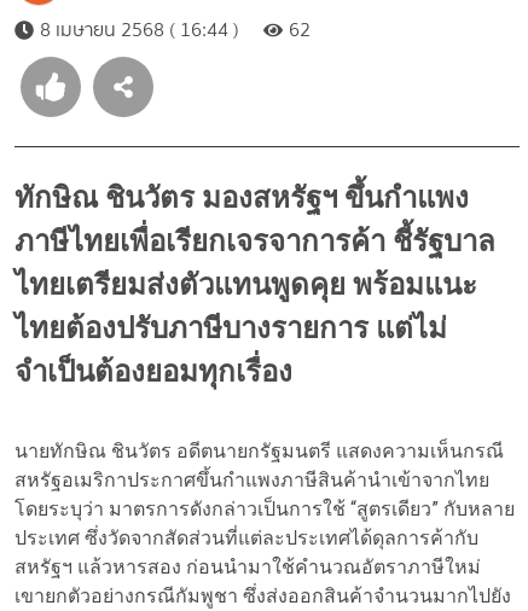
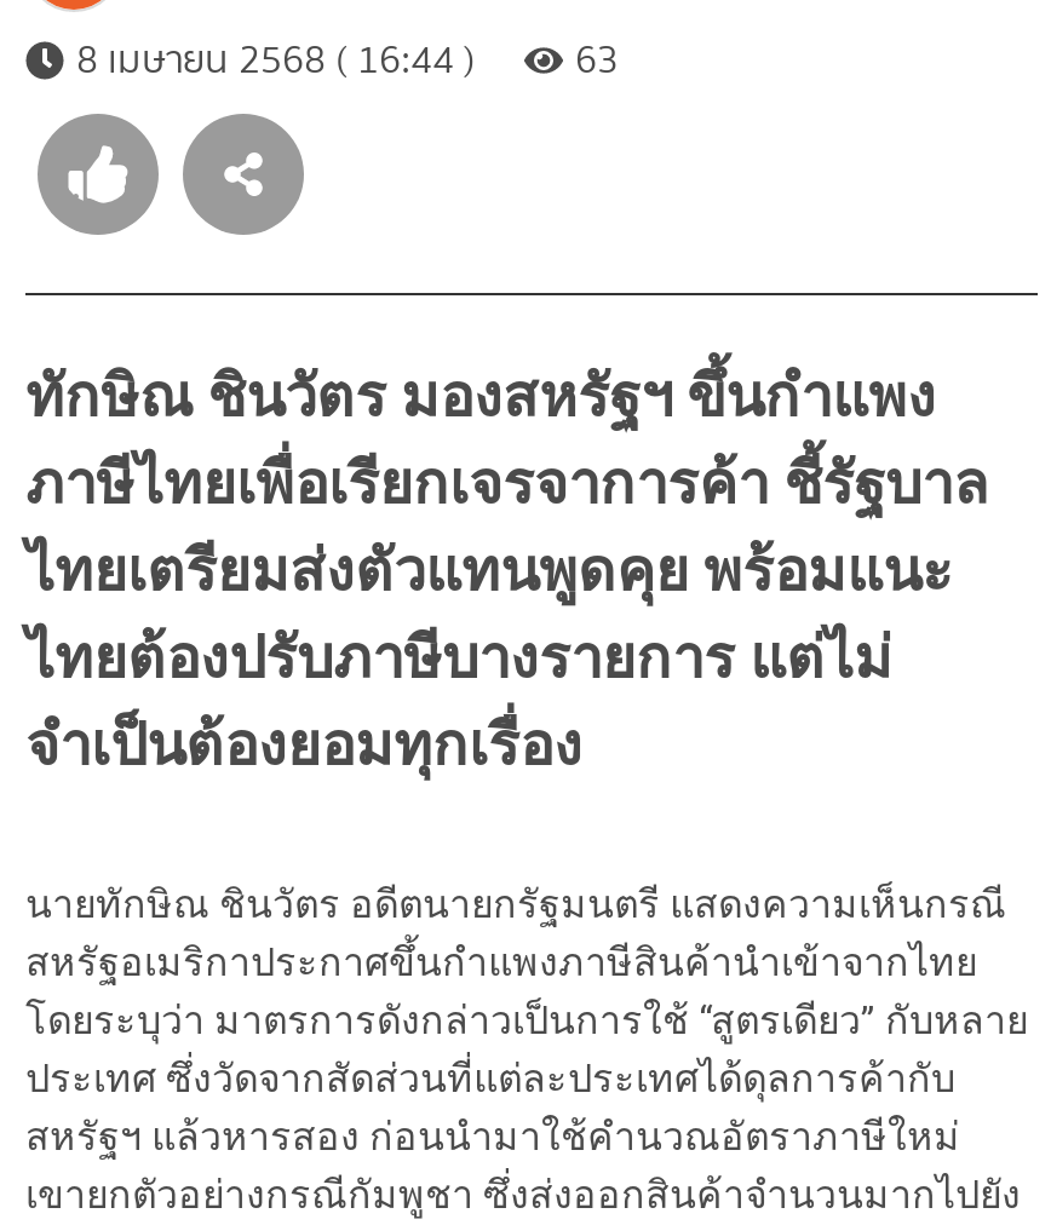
[40,16,311,43] 8 เมษายน 2568 ( 16:44 ) 62 -> [76,31,619,87] 8 เมษายน 2568 ( 16:44 ) 63

